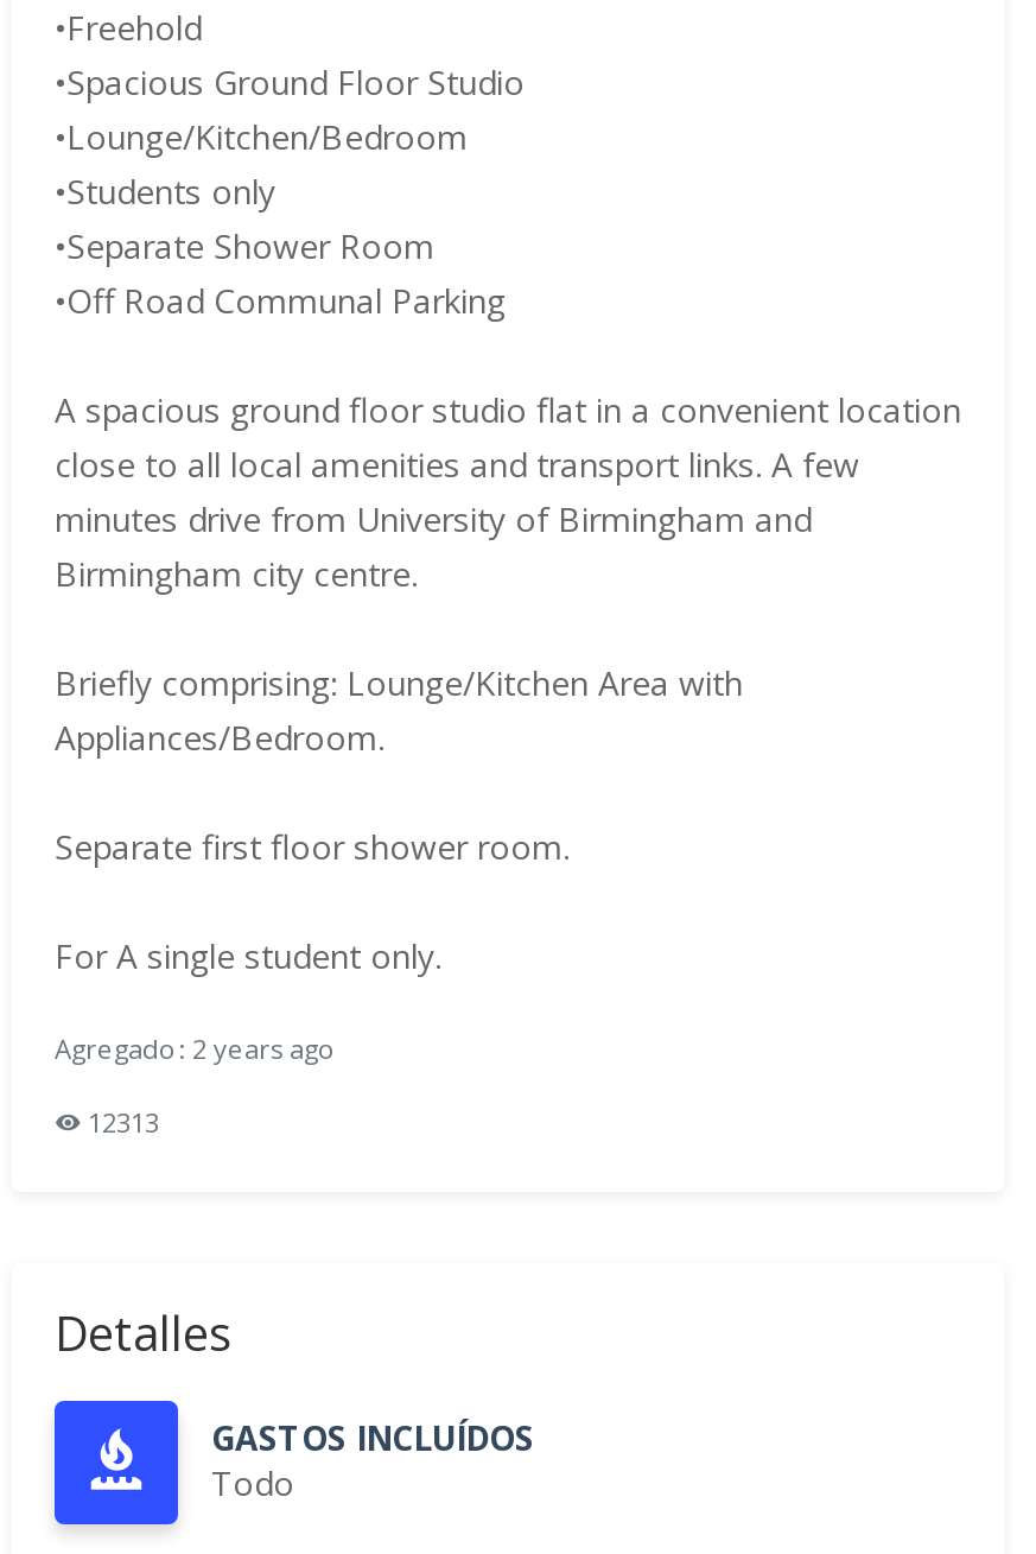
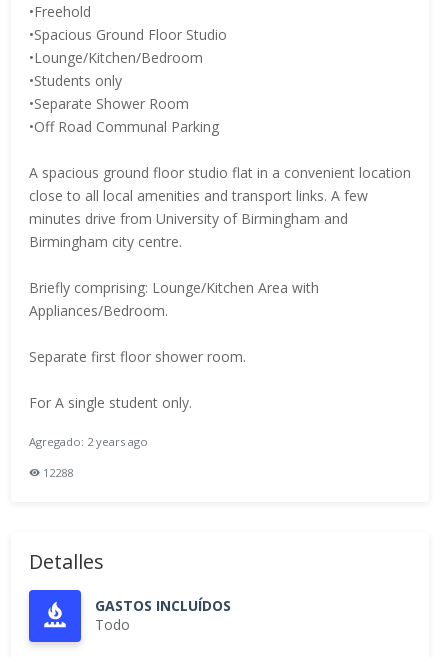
[81,1104,159,1140] 12313 -> [40,465,73,480] 12288

